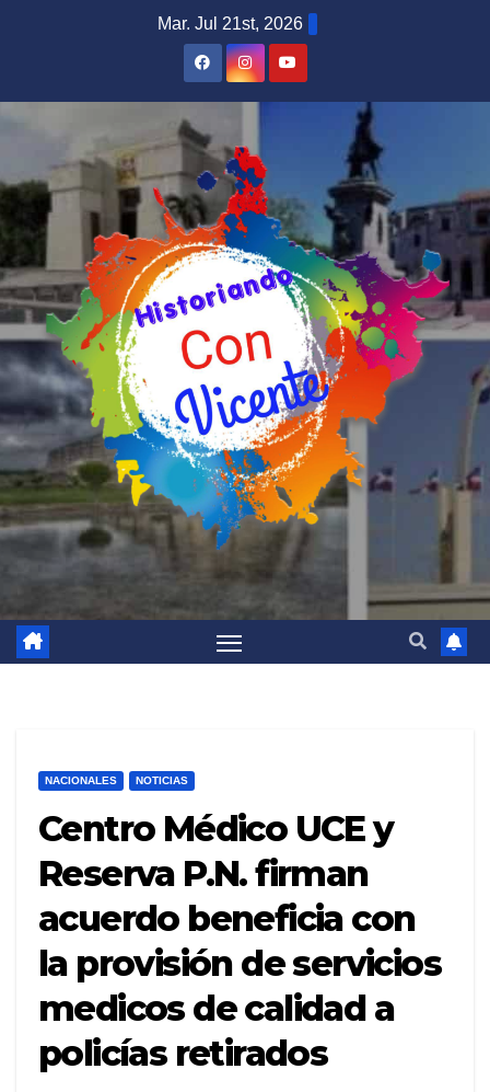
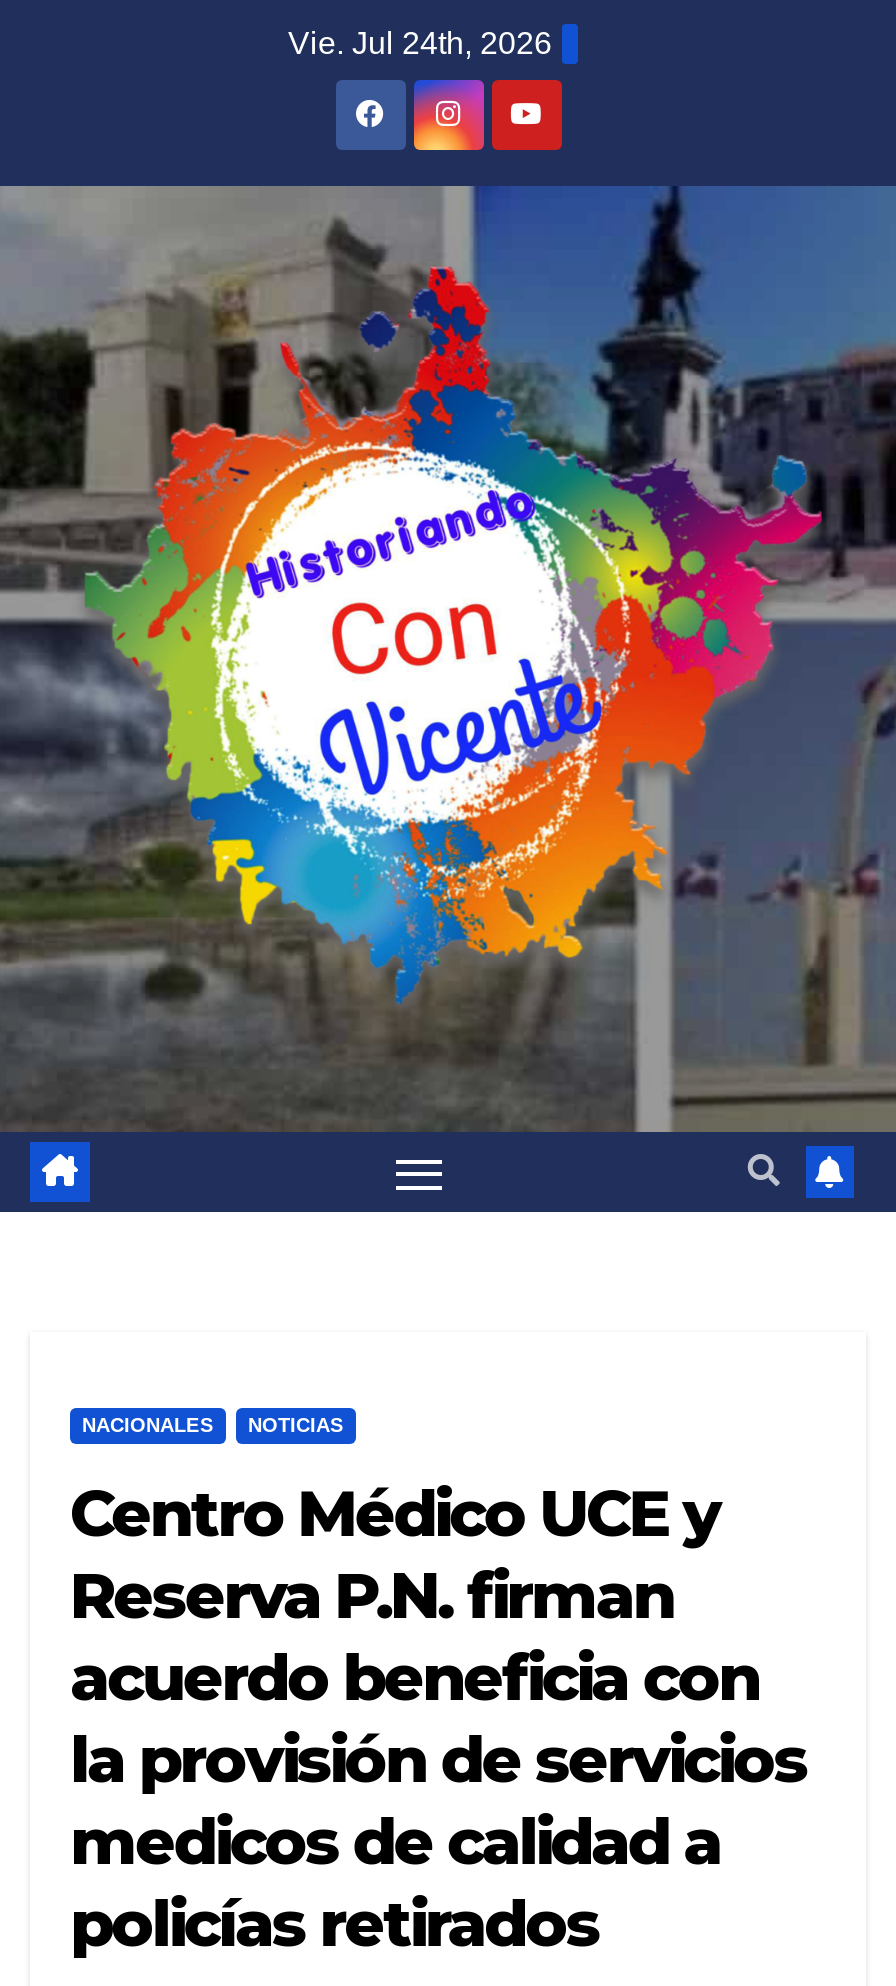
[157,14,302,33] Mar. Jul 21st, 2026 -> [288,26,552,60] Vie. Jul 24th, 2026

